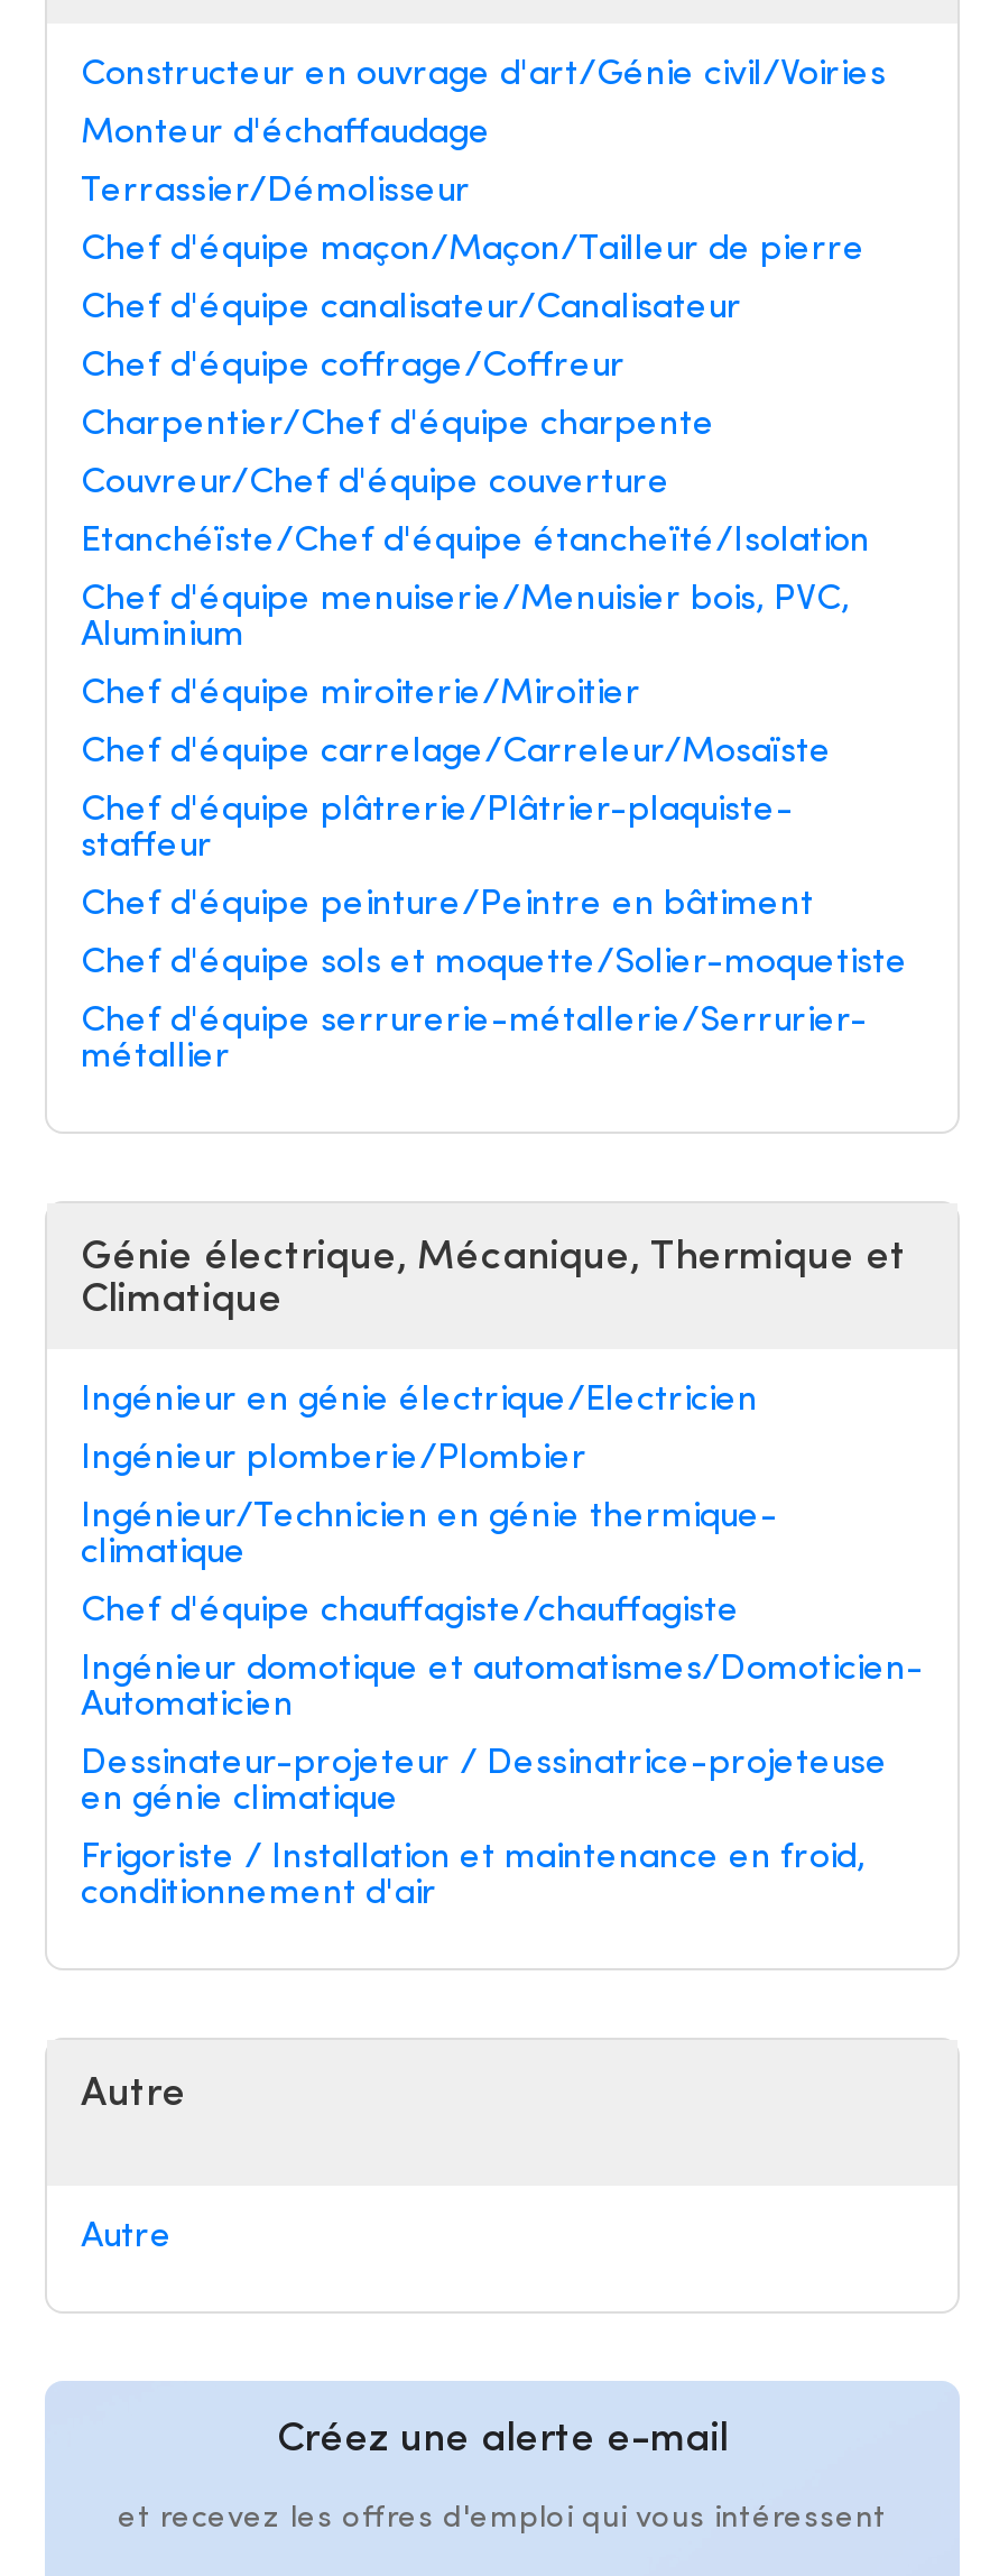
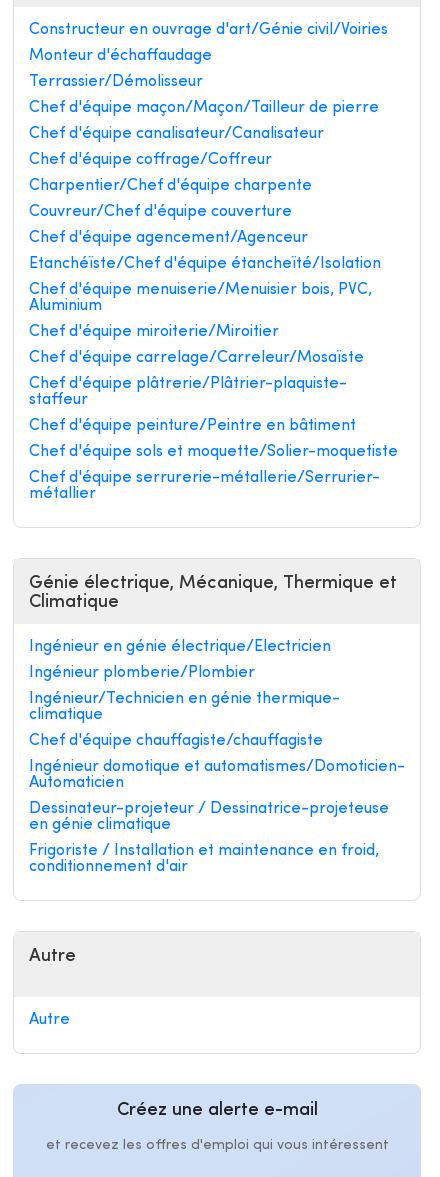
none -> [29,230,308,246] Chef d'équipe agencement/Agenceur

